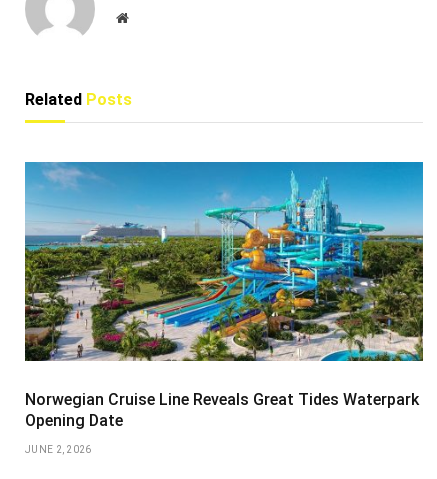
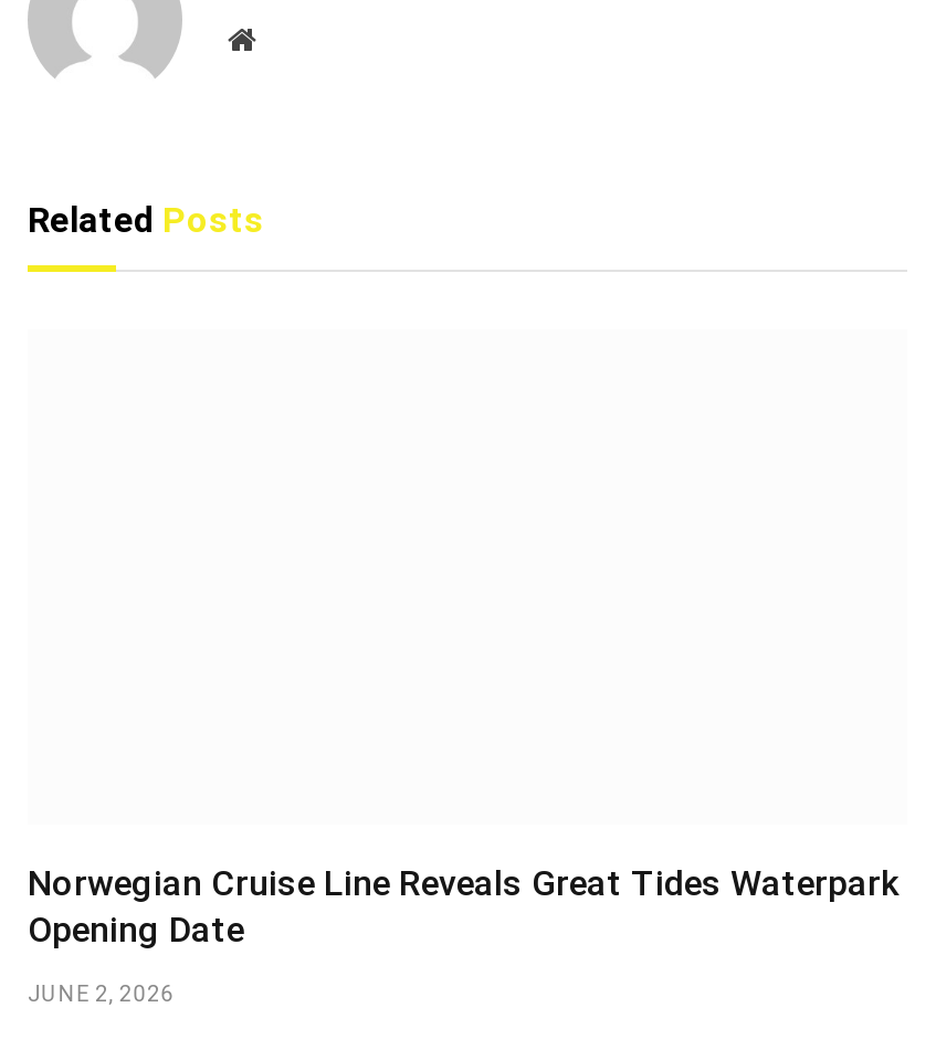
[24,161,424,362] [image] -> none

